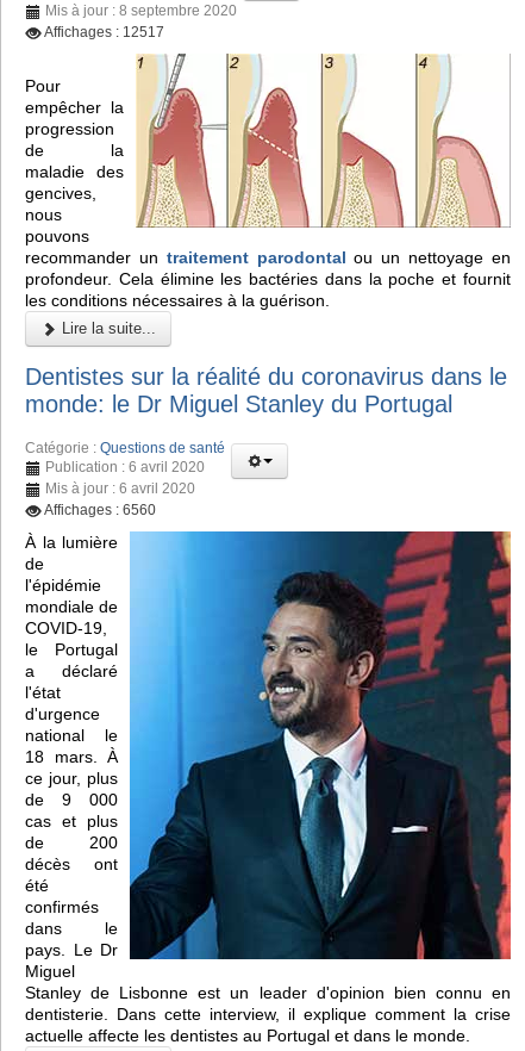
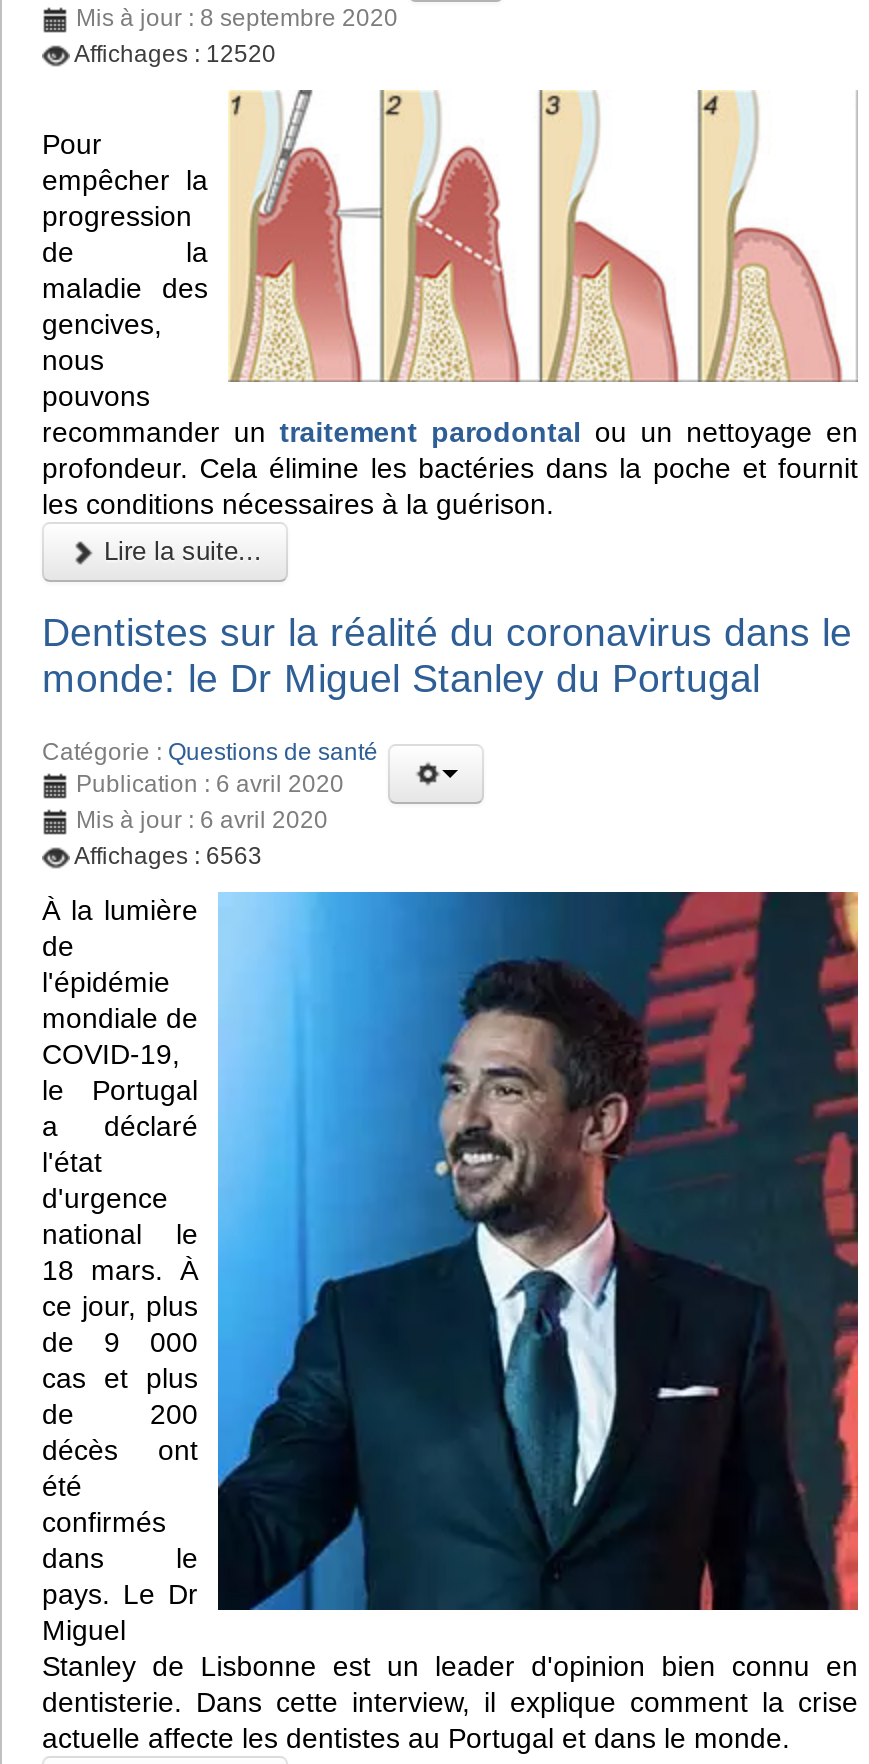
[44,23,164,40] Affichages : 12517 -> [74,39,276,67] Affichages : 12520
[44,502,156,519] Affichages : 6560 -> [74,842,262,870] Affichages : 6563

